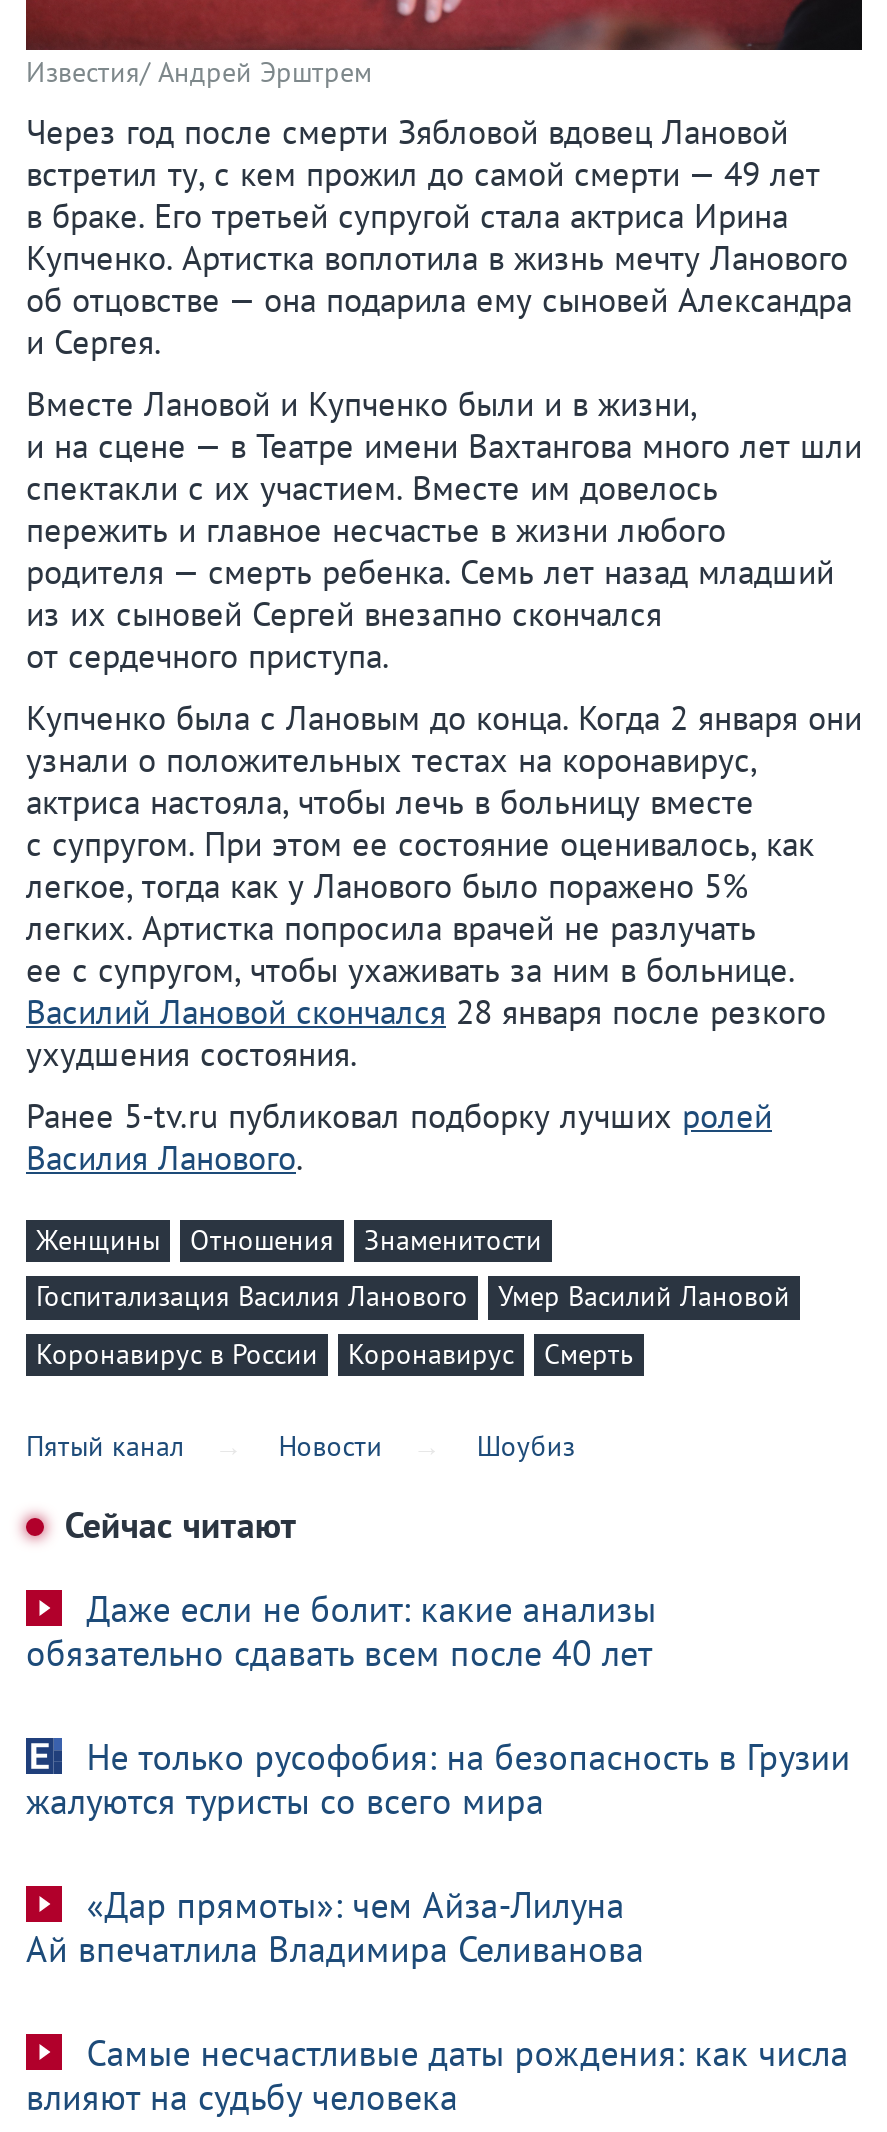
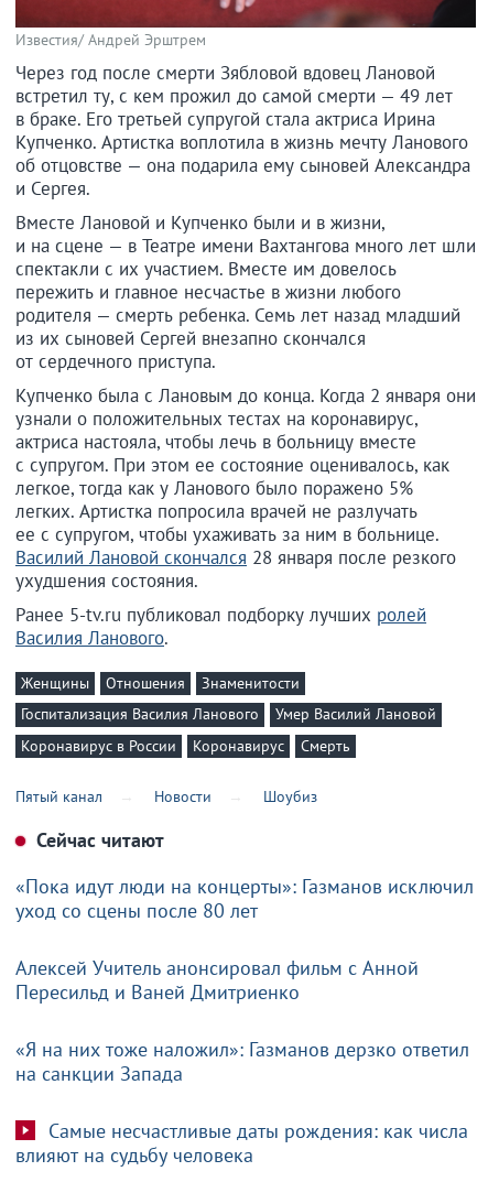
[26,1587,656,1677] Даже если не болит: какие анализы | обязательно сдавать всем после 40 лет -> [15,874,474,923] «Пока идут люди на концерты»: Газманов исключил | уход со сцены после 80 лет
[26,1735,850,1825] Не только русофобия: на безопасность в Грузии | жалуются туристы со всего мира -> [15,955,419,1005] Алексей Учитель анонсировал фильм с Анной | Пересильд и Ваней Дмитриенко
[26,1883,644,1973] «Дар прямоты»: чем Айза-Лилуна | Ай впечатлила Владимира Селиванова -> [15,1037,469,1086] «Я на них тоже наложил»: Газманов дерзко ответил | на санкции Запада

